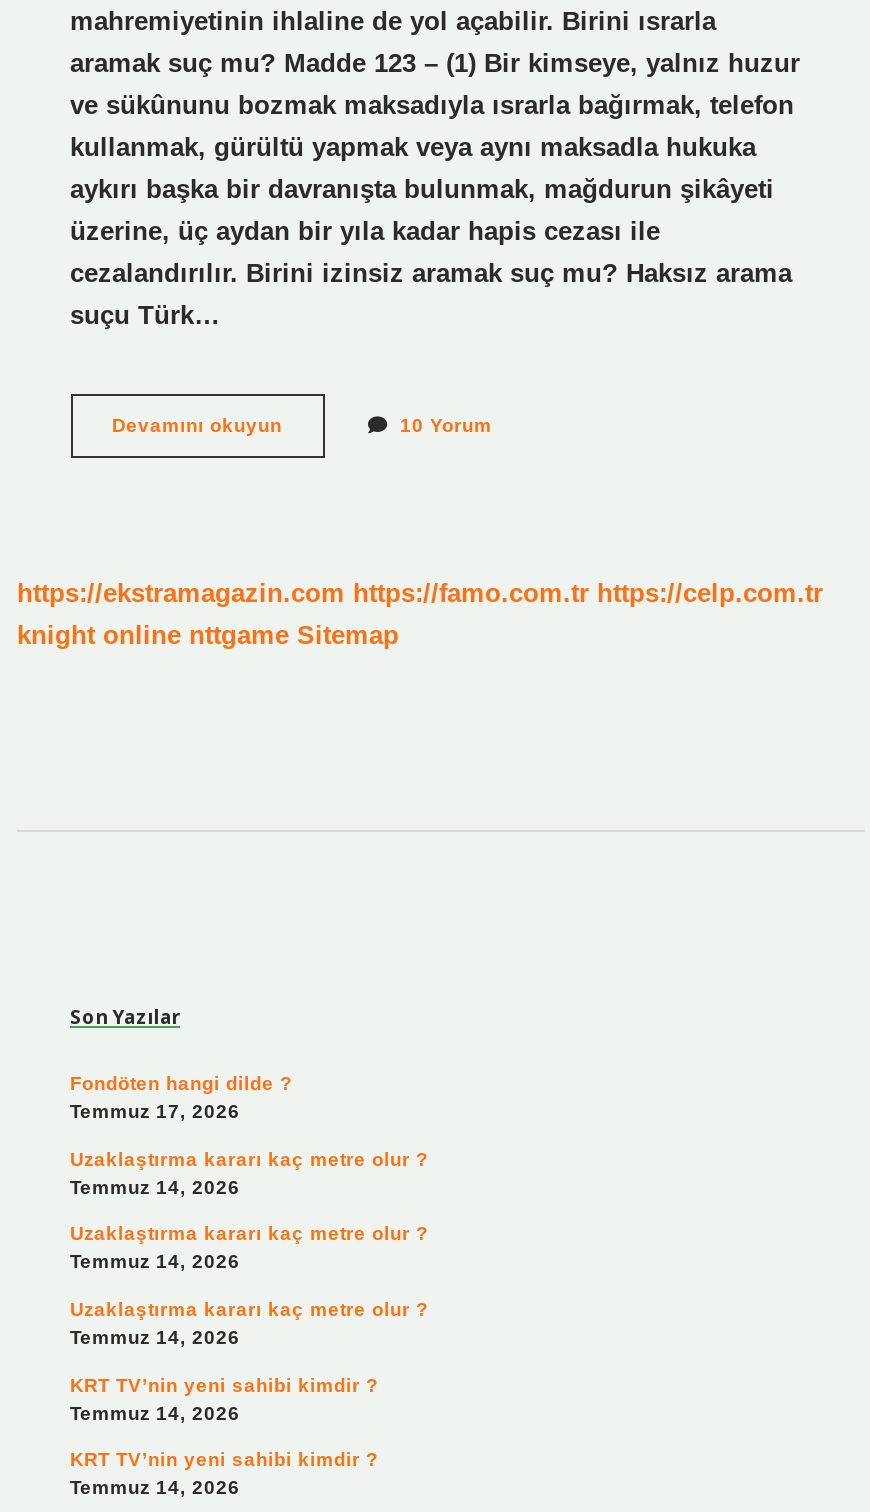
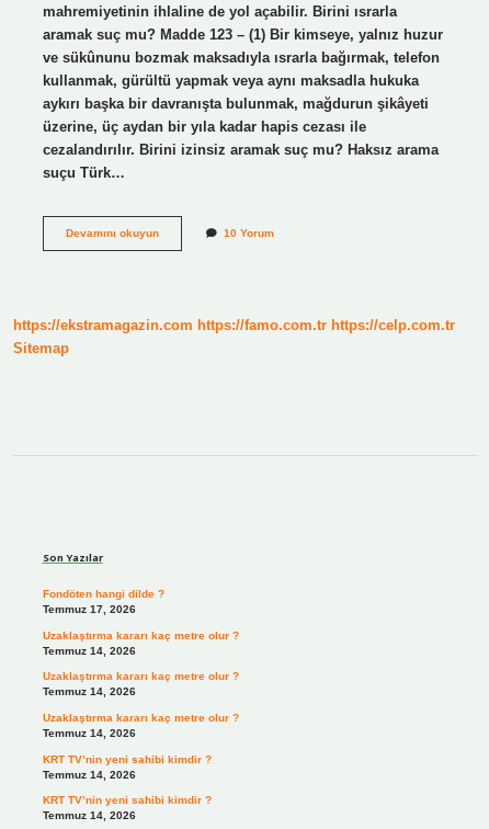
[17,621,399,651] knight online nttgame Sitemap -> [13,340,69,357] Sitemap

